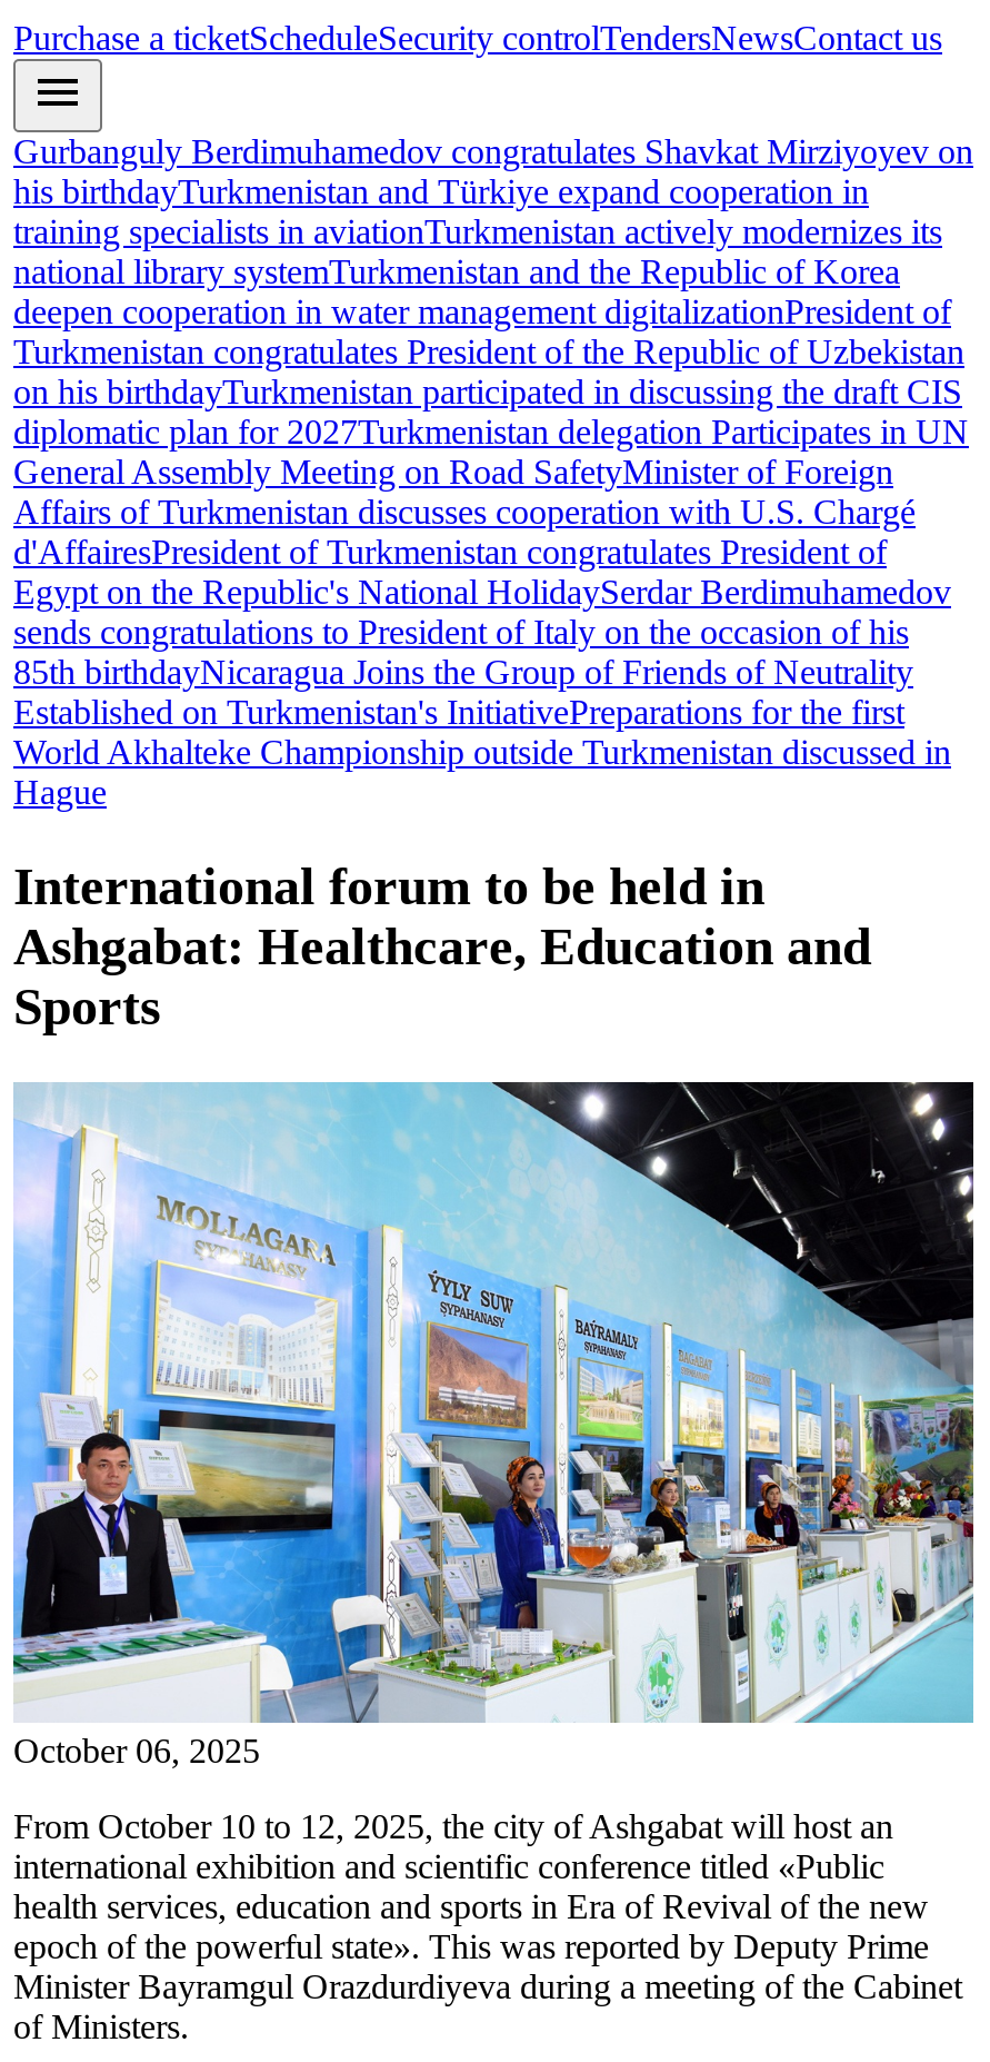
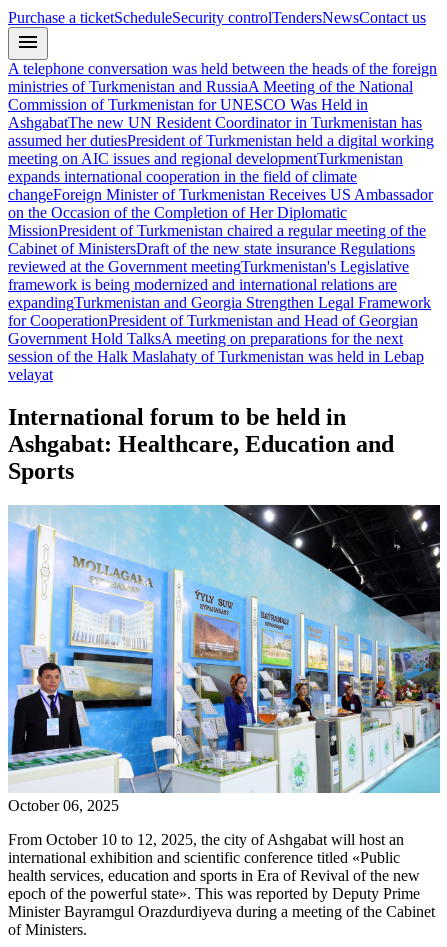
[13,132,973,811] Gurbanguly Berdimuhamedov congratulates Shavkat Mirziyoyev on | his birthdayTurkmenistan and Türkiye expand cooperation in | training specialists in aviationTurkmenistan actively modernizes its | national library systemTurkmenistan and the Republic of Korea | deepen cooperation in water management digitalizationPresident of | Turkmenistan congratulates President of the Republic of Uzbekistan | on his birthdayTurkmenistan participated in discussing the draft CIS | diplomatic plan for 2027Turkmenistan delegation Participates in UN | General Assembly Meeting on Road SafetyMinister of Foreign | Affairs of Turkmenistan discusses cooperation with U.S. Chargé | d'AffairesPresident of Turkmenistan congratulates President of | Egypt on the Republic's National HolidaySerdar Berdimuhamedov | sends congratulations to President of Italy on the occasion of his | 85th birthdayNicaragua Joins the Group of Friends of Neutrality | Established on Turkmenistan's InitiativePreparations for the first | World Akhalteke Championship outside Turkmenistan discussed in | Hague -> [8,60,437,383] A telephone conversation was held between the heads of the foreign | ministries of Turkmenistan and RussiaA Meeting of the National | Commission of Turkmenistan for UNESCO Was Held in | AshgabatThe new UN Resident Coordinator in Turkmenistan has | assumed her dutiesPresident of Turkmenistan held a digital working | meeting on AIC issues and regional developmentTurkmenistan | expands international cooperation in the field of climate | changeForeign Minister of Turkmenistan Receives US Ambassador | on the Occasion of the Completion of Her Diplomatic | MissionPresident of Turkmenistan chaired a regular meeting of the | Cabinet of MinistersDraft of the new state insurance Regulations | reviewed at the Government meetingTurkmenistan's Legislative | framework is being modernized and international relations are | expandingTurkmenistan and Georgia Strengthen Legal Framework | for CooperationPresident of Turkmenistan and Head of Georgian | Government Hold TalksA meeting on preparations for the next | session of the Halk Maslahaty of Turkmenistan was held in Lebap | velayat

